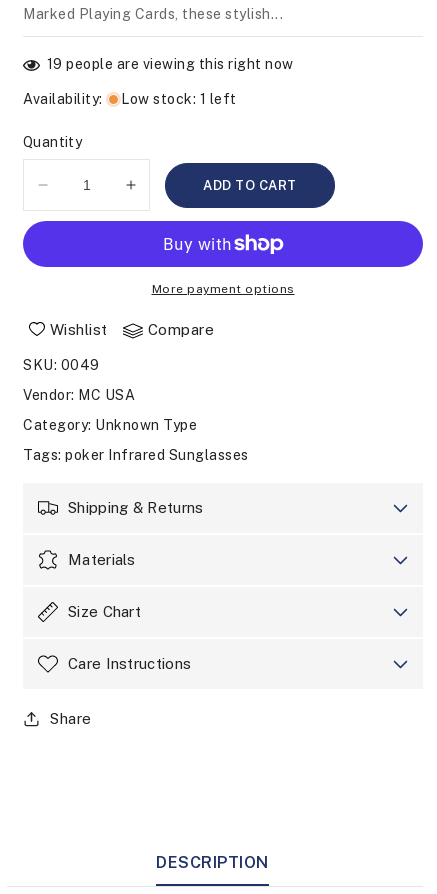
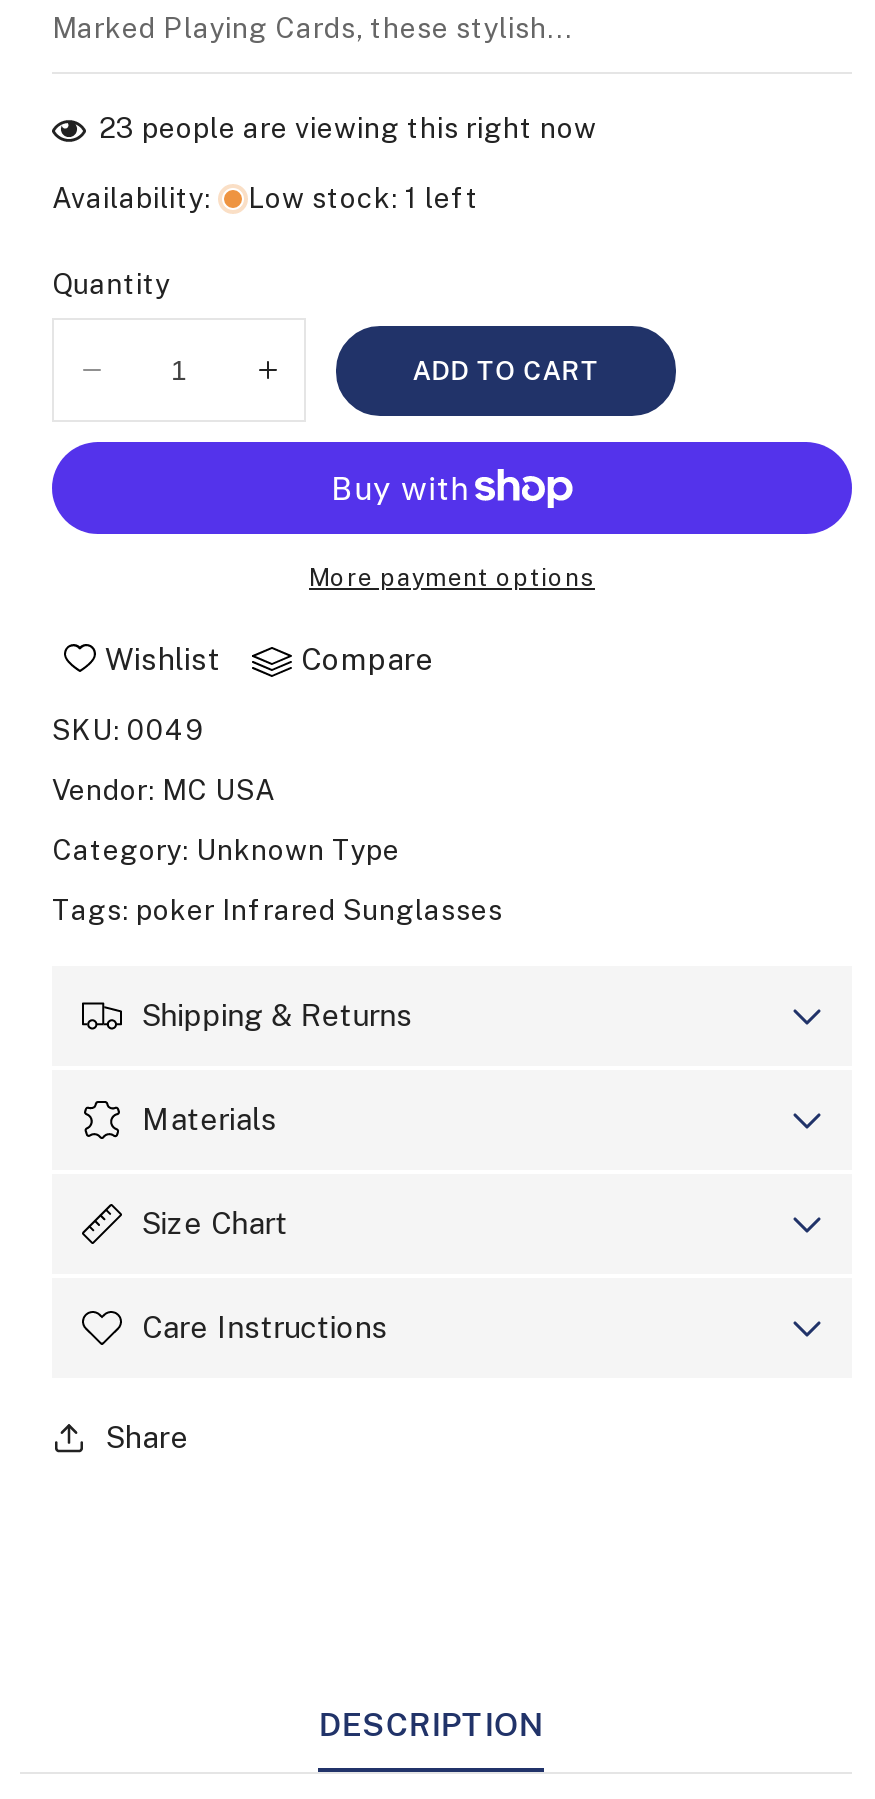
[46,56,293,72] 19 people are viewing this right now -> [99,112,597,144] 23 people are viewing this right now

